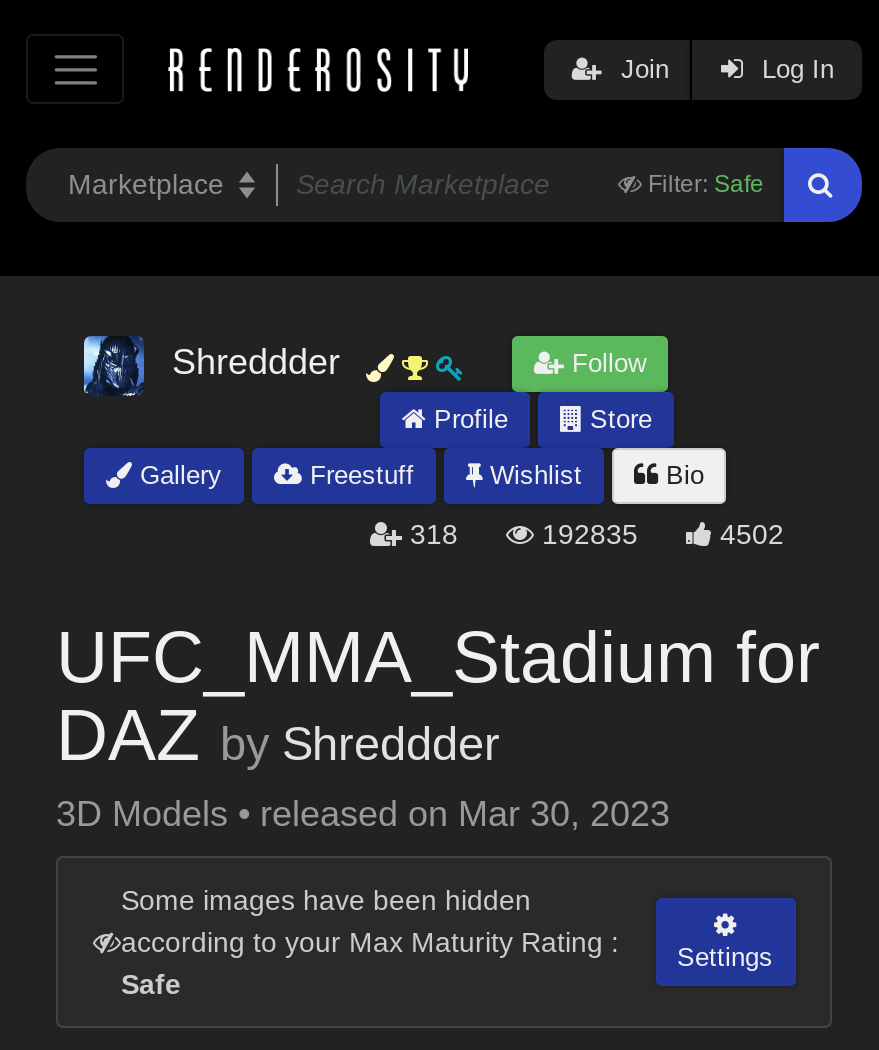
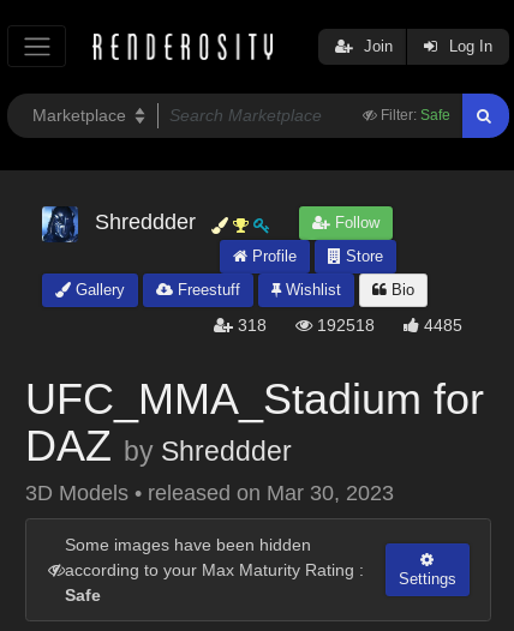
[534,518,638,550] 192835 -> [312,316,375,335] 192518
[712,518,784,550] 4502 -> [419,316,462,335] 4485

